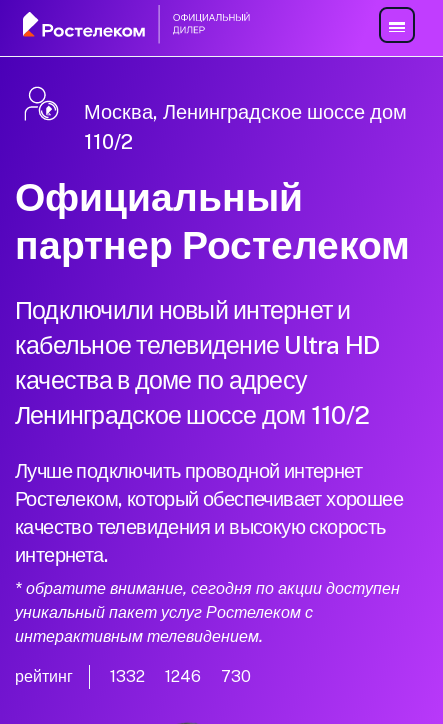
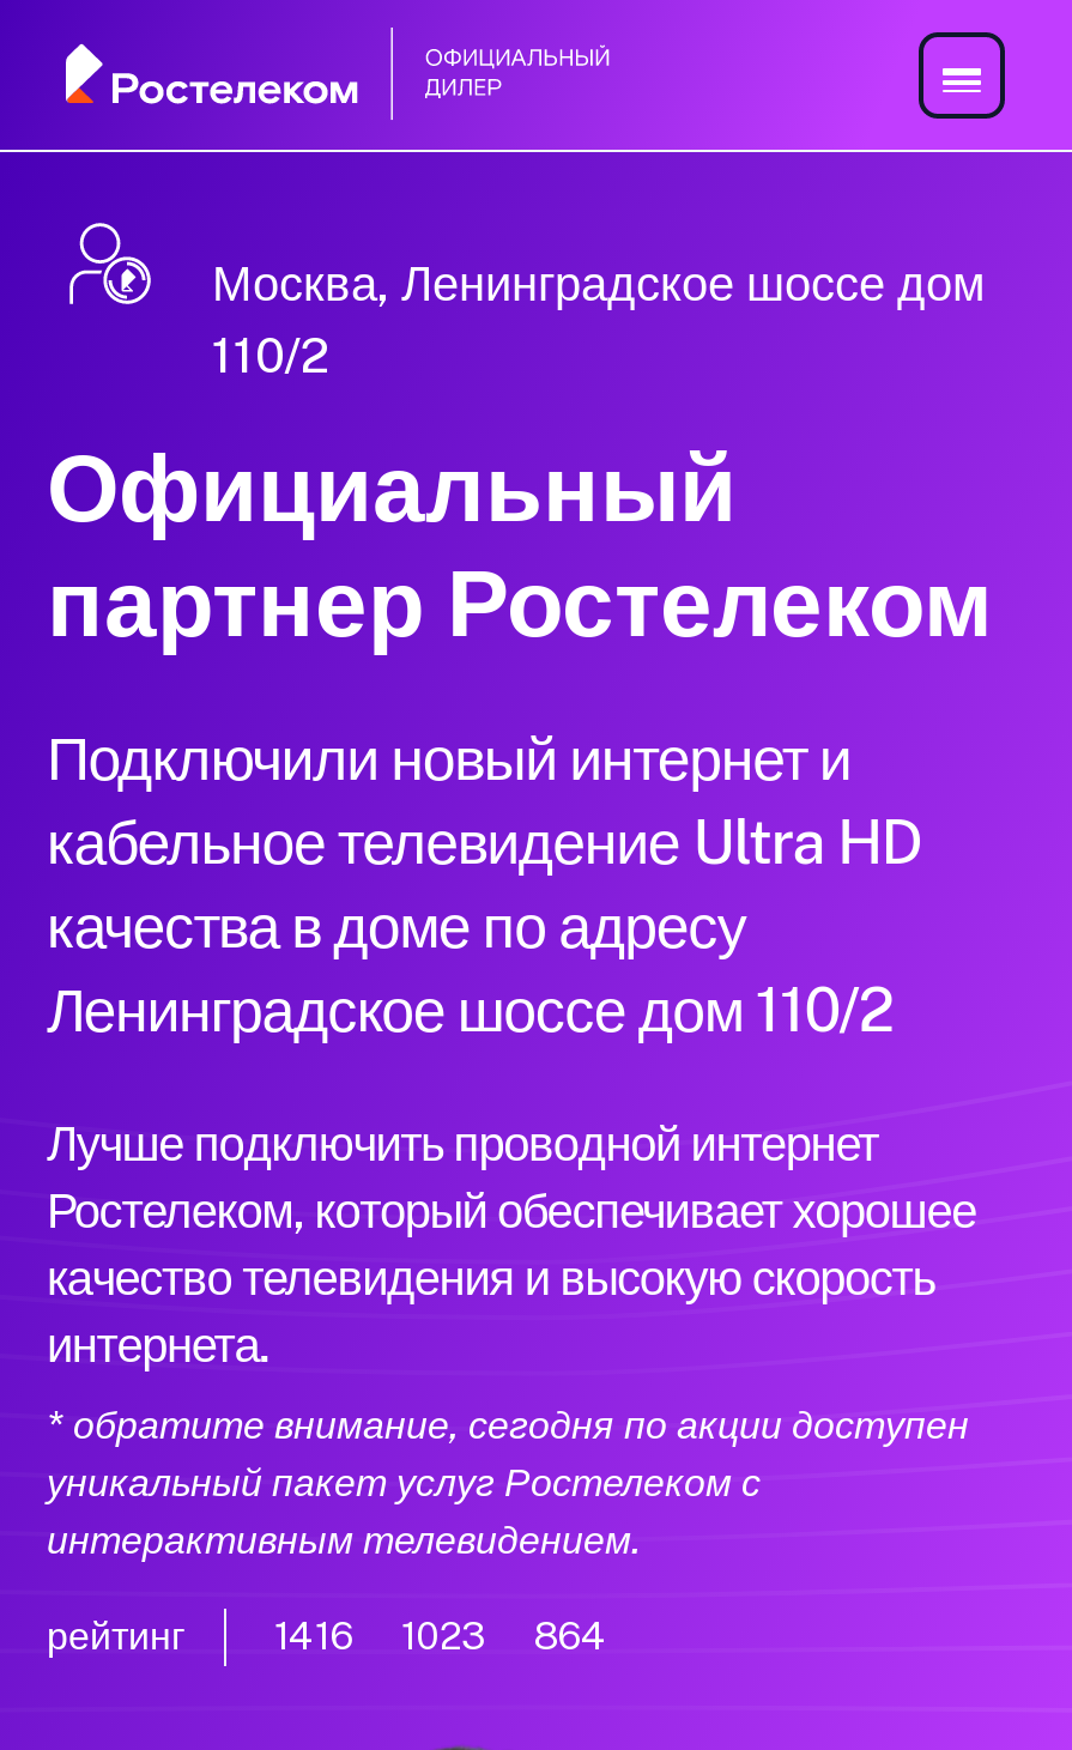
[110,667,145,686] 1332 -> [274,1614,353,1660] 1416
[165,667,201,686] 1246 -> [401,1614,485,1660] 1023
[221,667,251,686] 730 -> [533,1614,607,1660] 864

